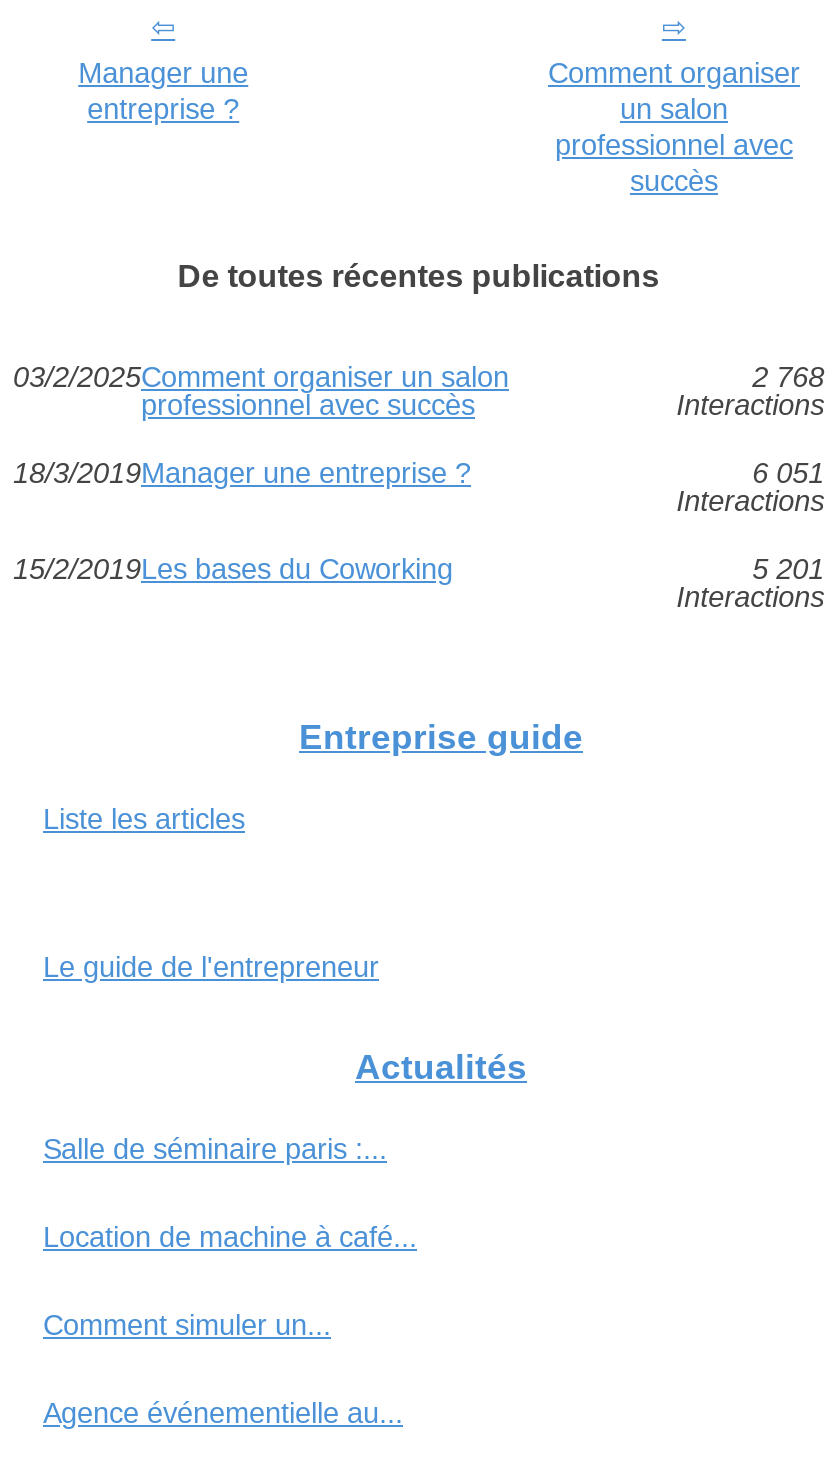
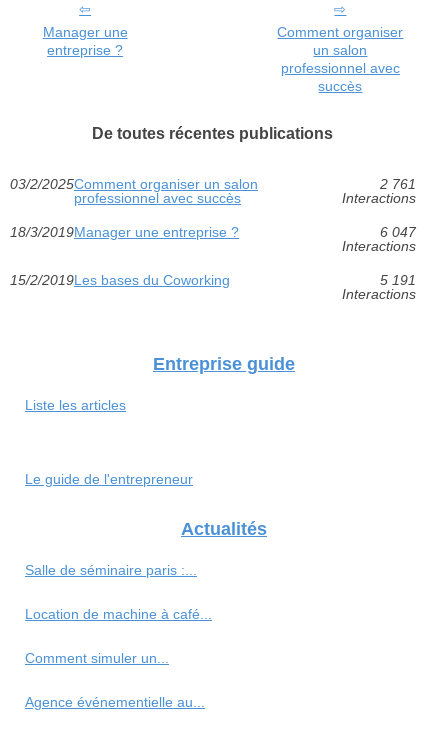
[752,361,824,393] 2 768 -> [380,176,416,192] 2 761
[752,457,824,489] 6 051 -> [380,224,416,240] 6 047
[752,553,824,585] 5 201 -> [380,272,416,288] 5 191

